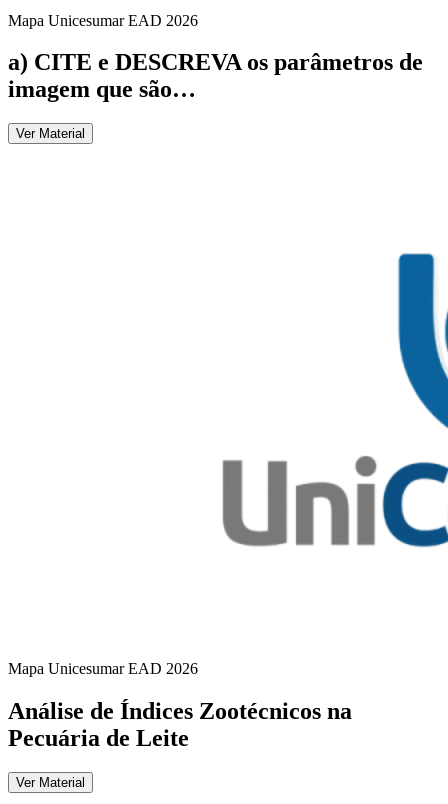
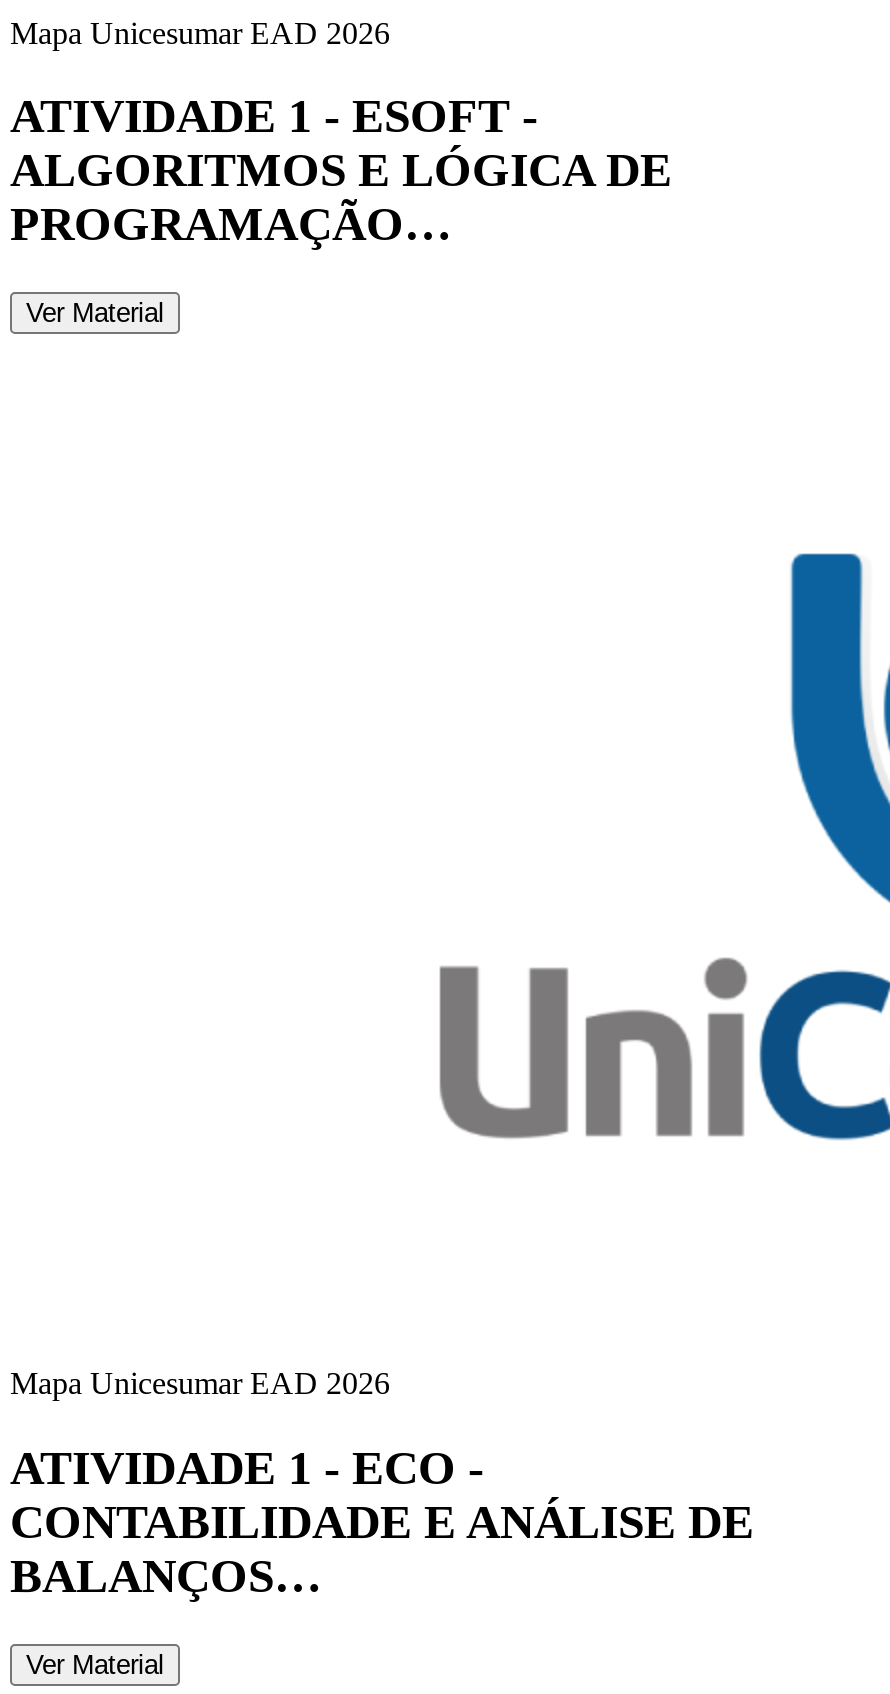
[8,49,423,102] a) CITE e DESCREVA os parâmetros de | imagem que são… -> [10,91,672,251] ATIVIDADE 1 - ESOFT - | ALGORITMOS E LÓGICA DE | PROGRAMAÇÃO…
[8,698,352,751] Análise de Índices Zootécnicos na | Pecuária de Leite -> [10,1442,754,1602] ATIVIDADE 1 - ECO - | CONTABILIDADE E ANÁLISE DE | BALANÇOS…

